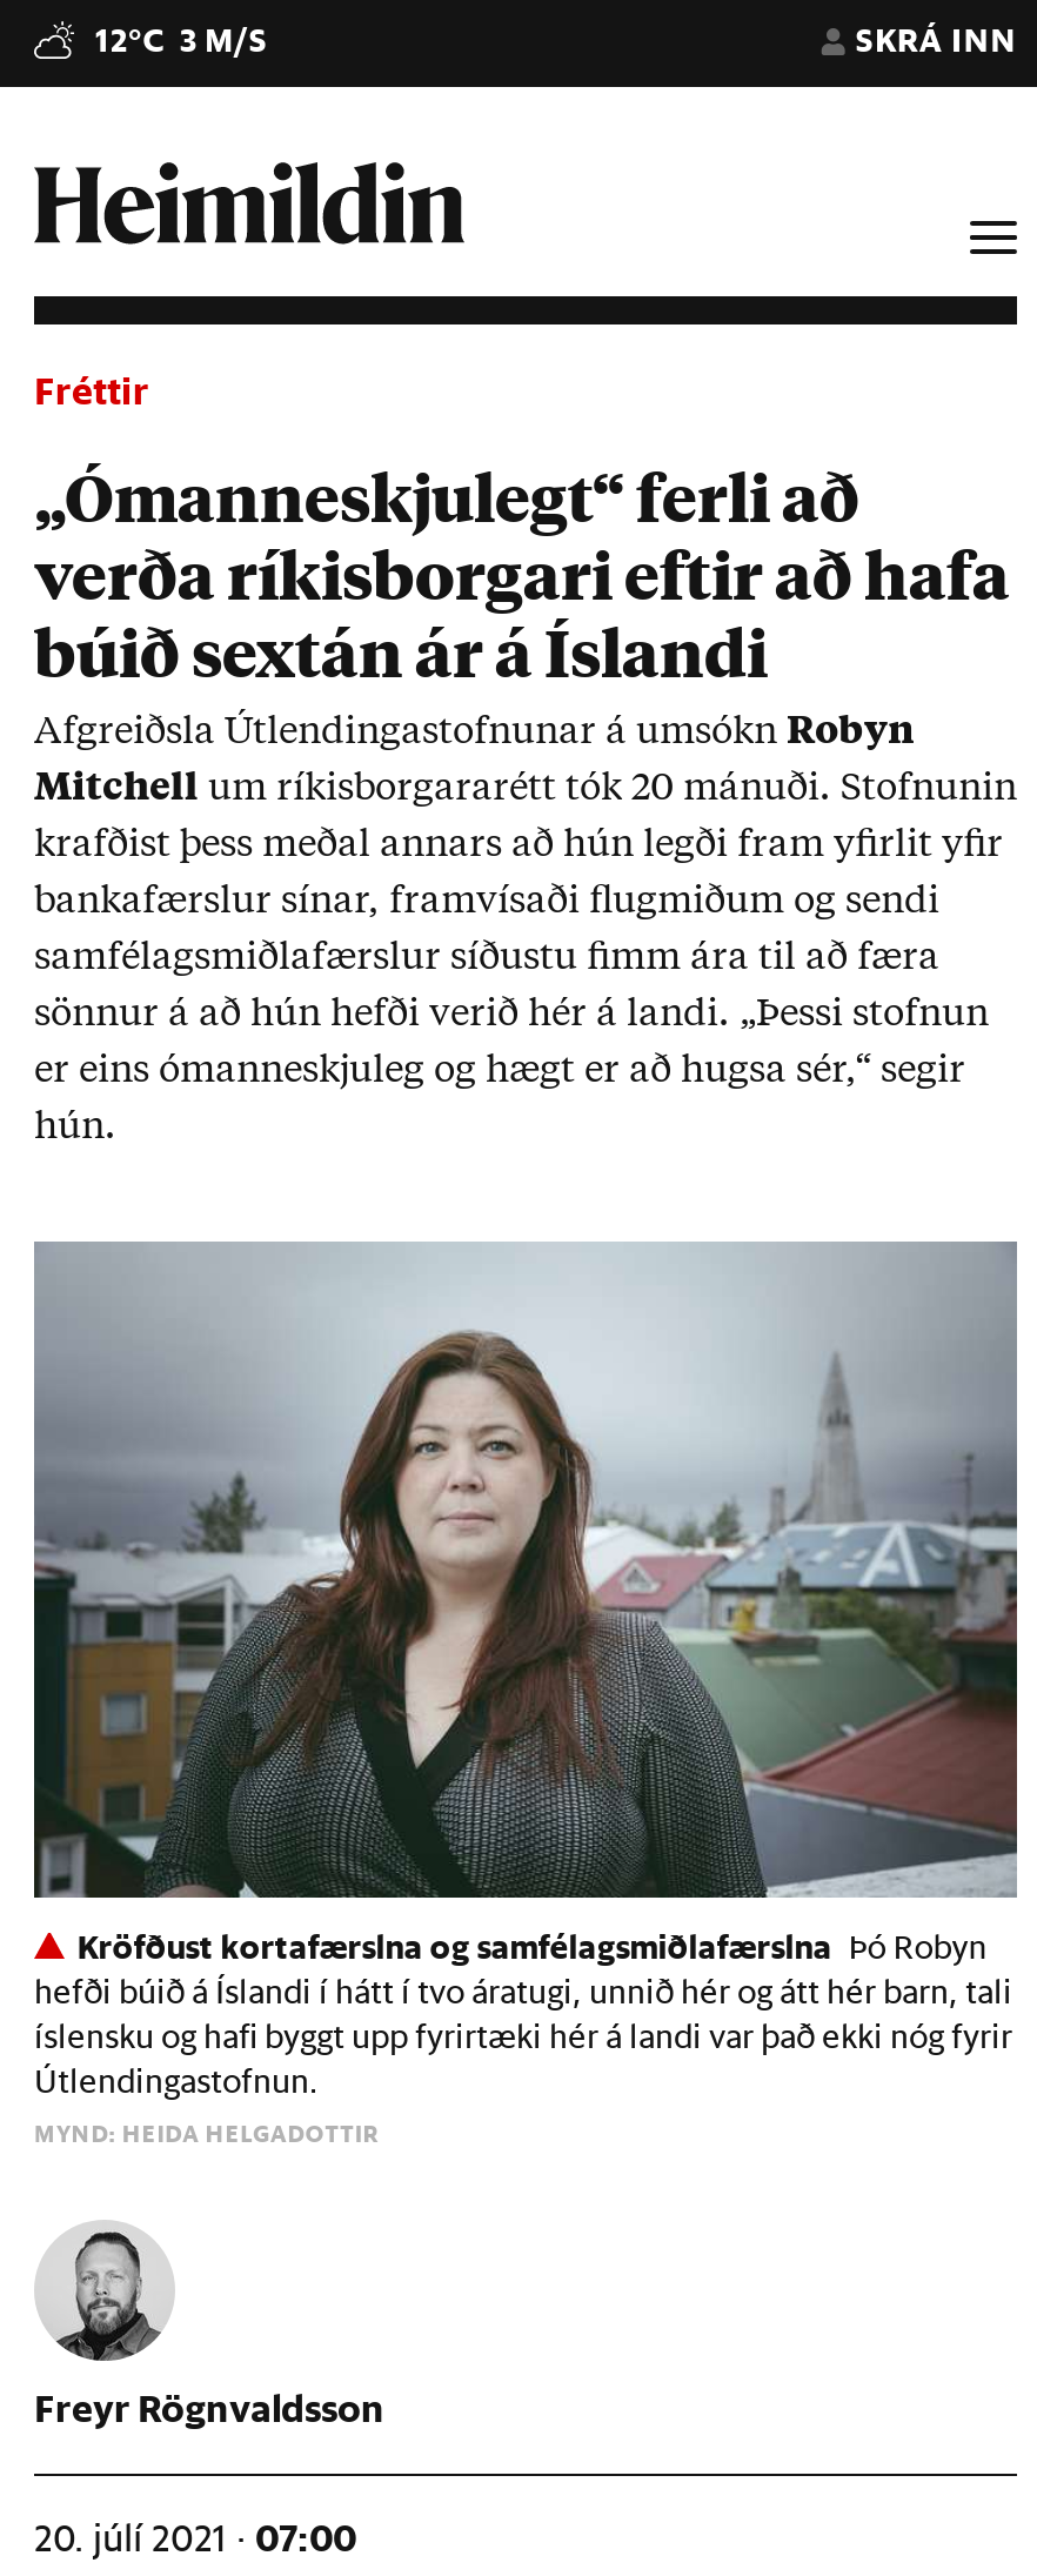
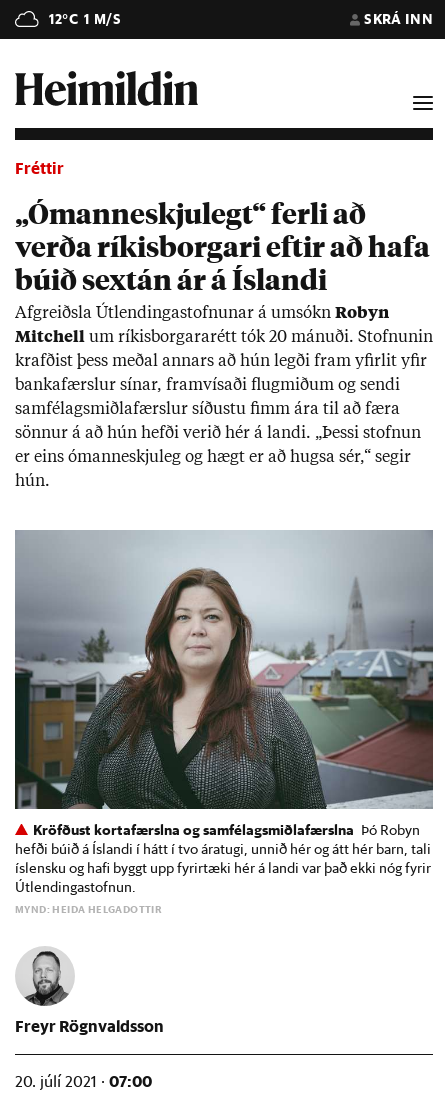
[95,19,268,61] 12°C 3 M/S -> [49,10,121,28] 12°C 1 M/S

